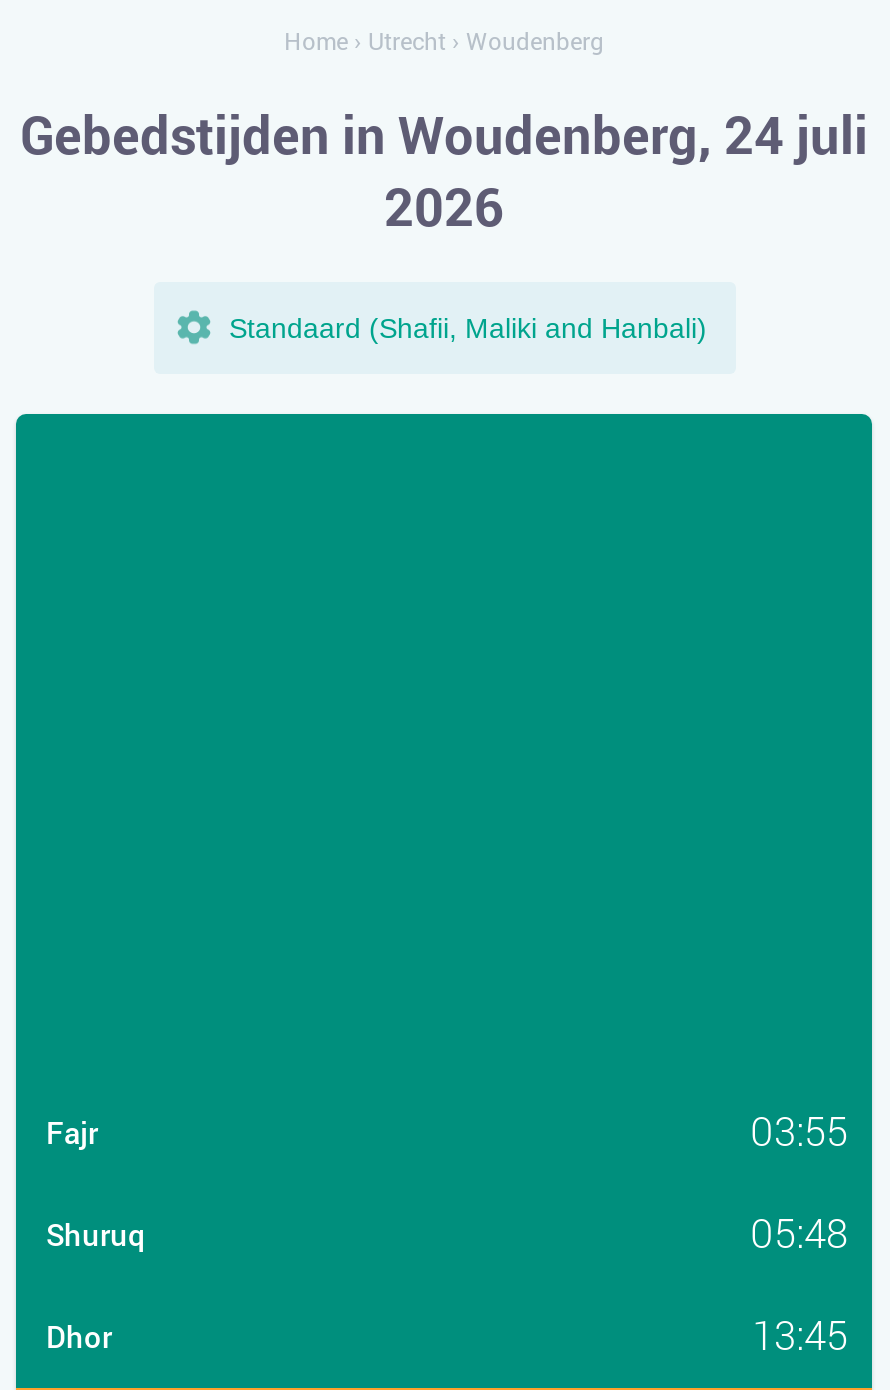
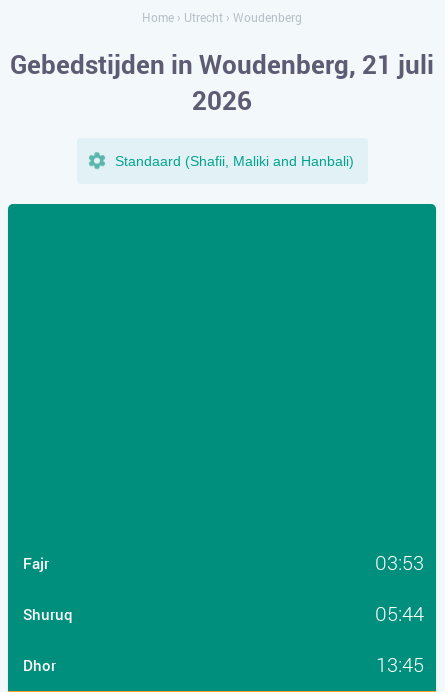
[20,100,868,168] Gebedstijden in Woudenberg, 24 juli -> [10,47,434,81] Gebedstijden in Woudenberg, 21 juli
[750,1105,848,1157] 03:55 -> [375,549,424,575] 03:53
[750,1207,848,1259] 05:48 -> [375,600,424,626] 05:44

